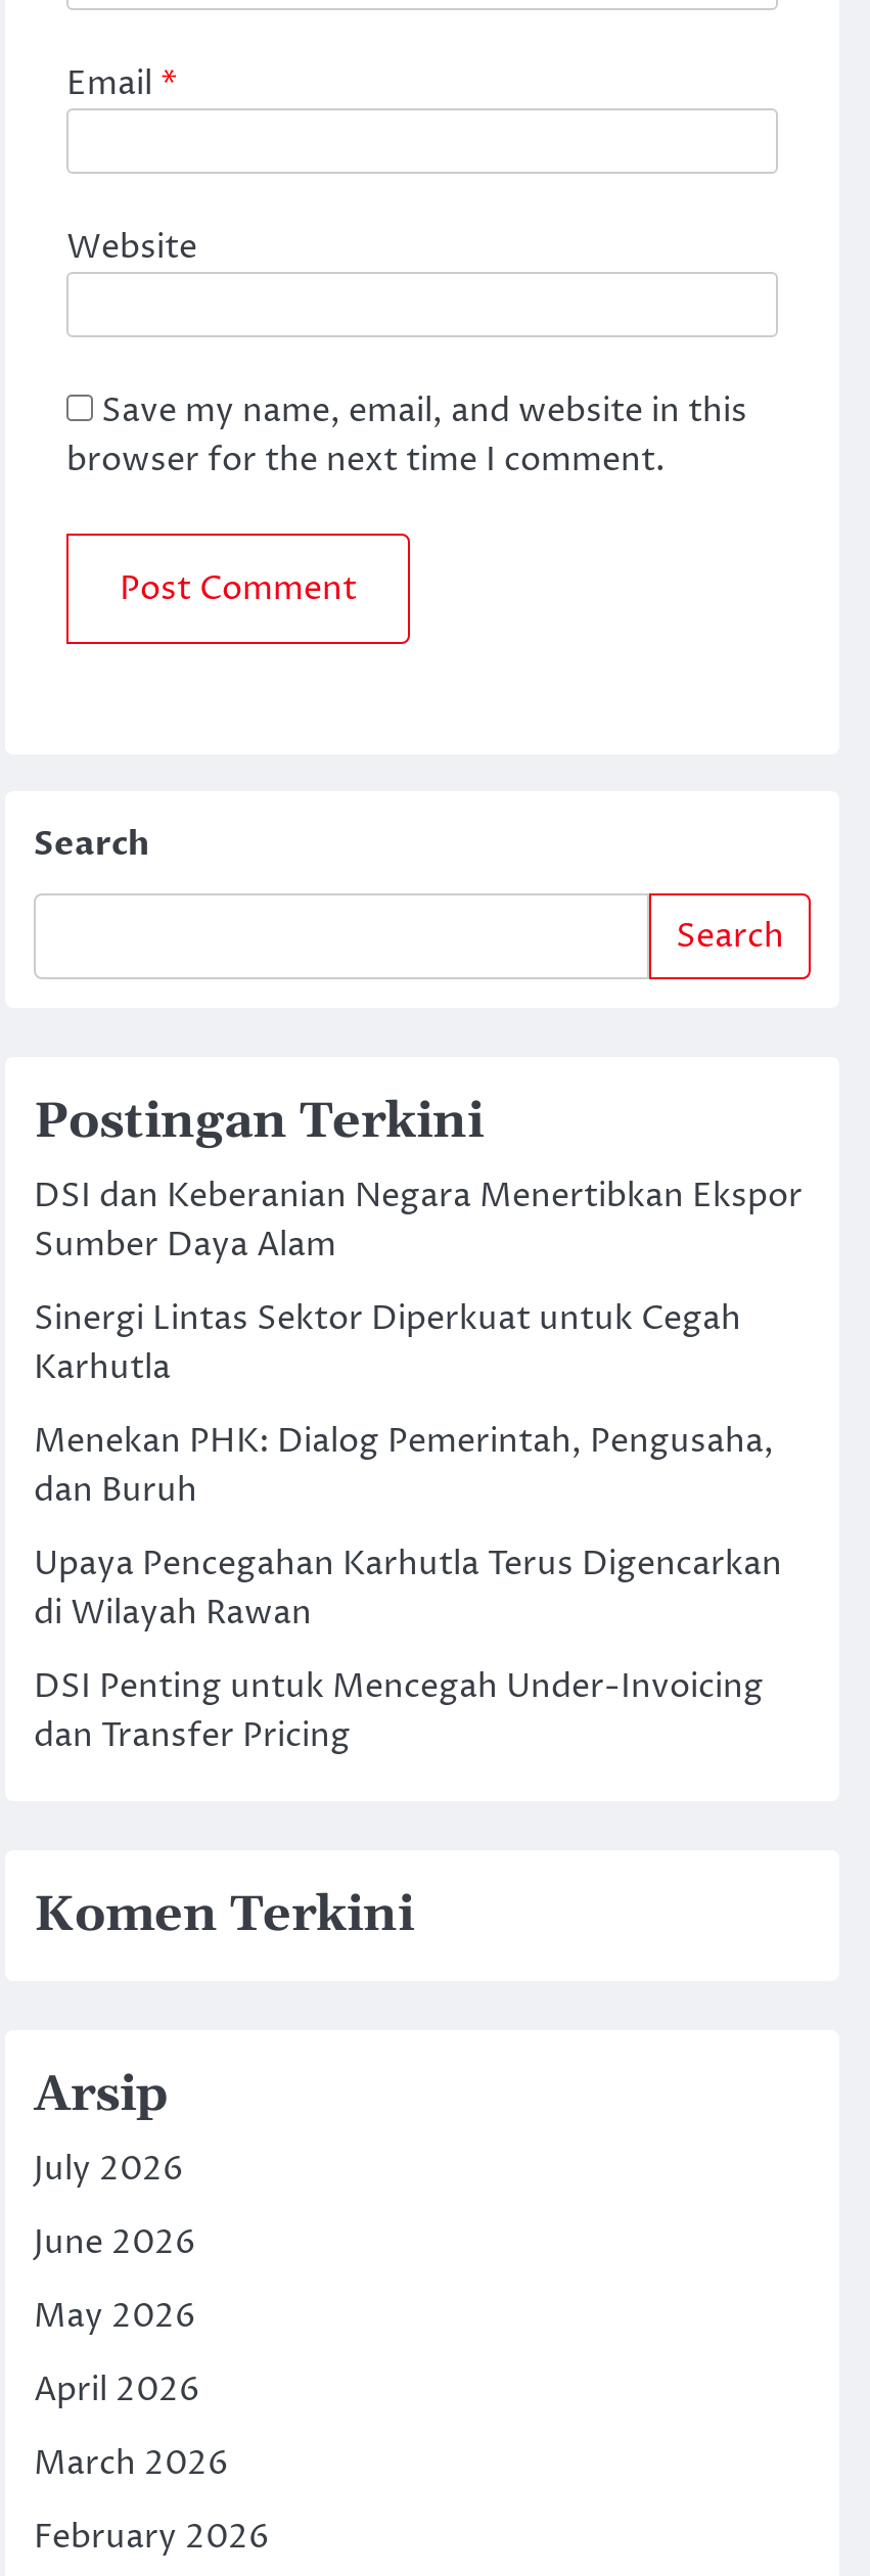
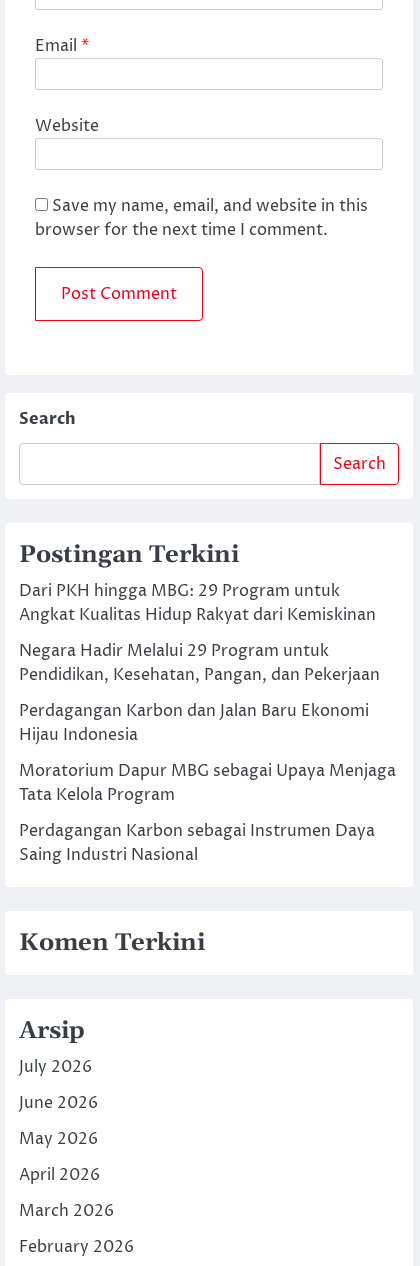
[34,1175,803,1269] DSI dan Keberanian Negara Menertibkan Ekspor | Sumber Daya Alam -> [19,580,376,626] Dari PKH hingga MBG: 29 Program untuk | Angkat Kualitas Hidup Rakyat dari Kemiskinan
[34,1297,741,1391] Sinergi Lintas Sektor Diperkuat untuk Cegah | Karhutla -> [19,640,380,686] Negara Hadir Melalui 29 Program untuk | Pendidikan, Kesehatan, Pangan, dan Pekerjaan
[34,1420,774,1514] Menekan PHK: Dialog Pemerintah, Pengusaha, | dan Buruh -> [19,700,369,746] Perdagangan Karbon dan Jalan Baru Ekonomi | Hijau Indonesia
[34,1543,782,1637] Upaya Pencegahan Karhutla Terus Digencarkan | di Wilayah Rawan -> [19,760,396,806] Moratorium Dapur MBG sebagai Upaya Menjaga | Tata Kelola Program
[34,1665,764,1759] DSI Penting untuk Mencegah Under-Invoicing | dan Transfer Pricing -> [19,820,375,866] Perdagangan Karbon sebagai Instrumen Daya | Saing Industri Nasional

